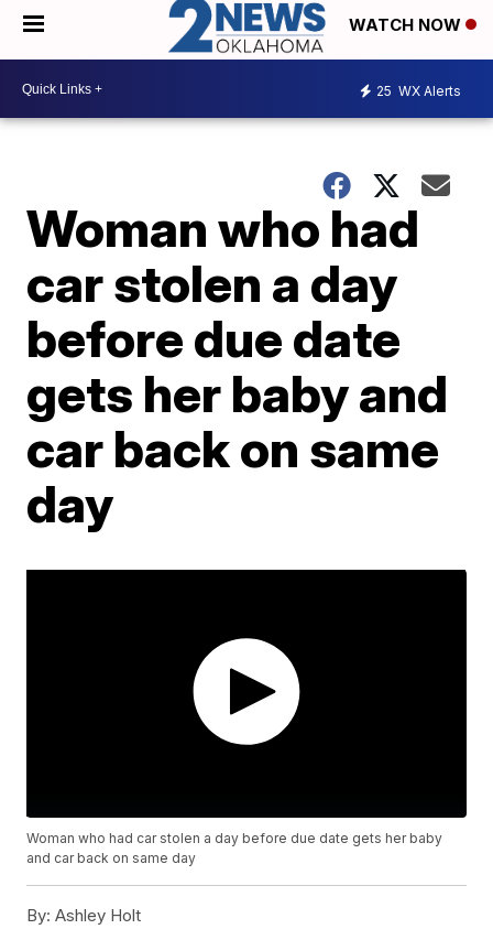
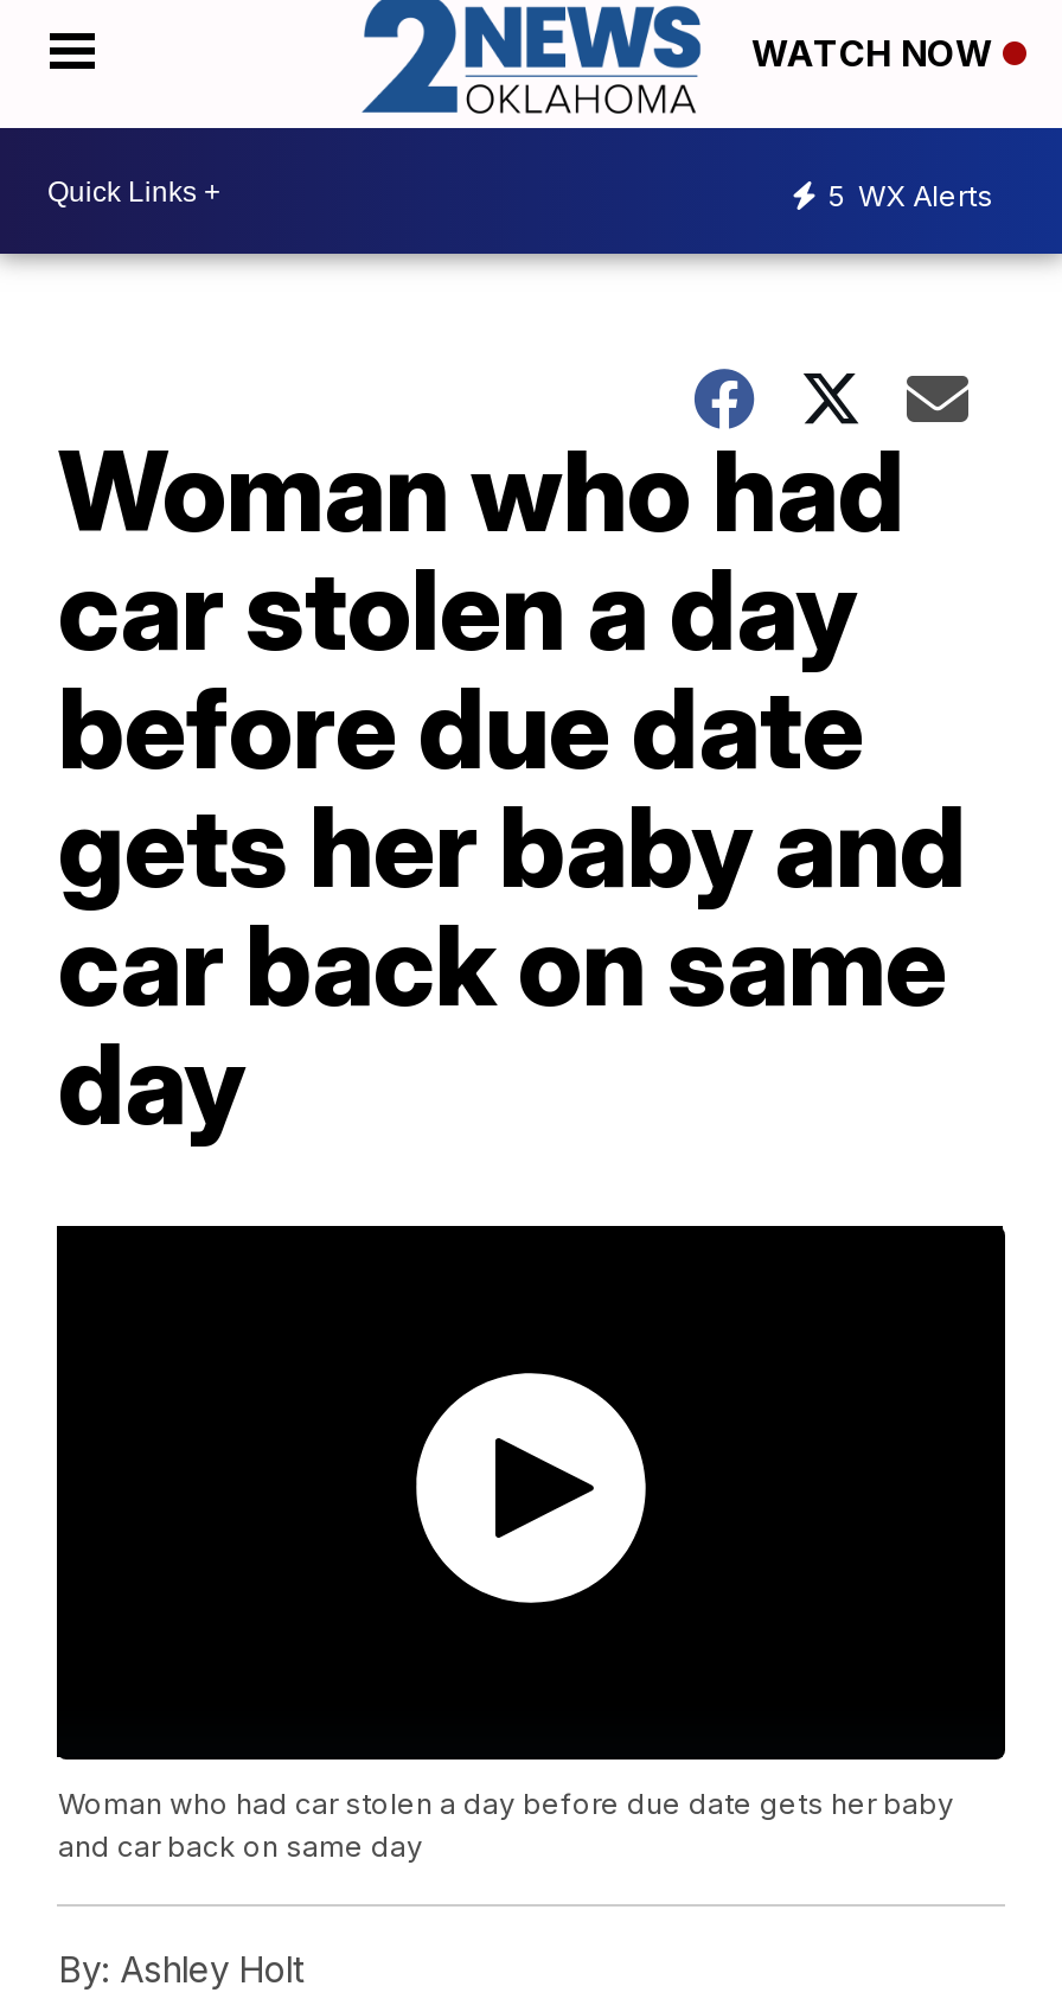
[376,82,461,99] 25 WX Alerts -> [827,177,993,212] 5 WX Alerts

